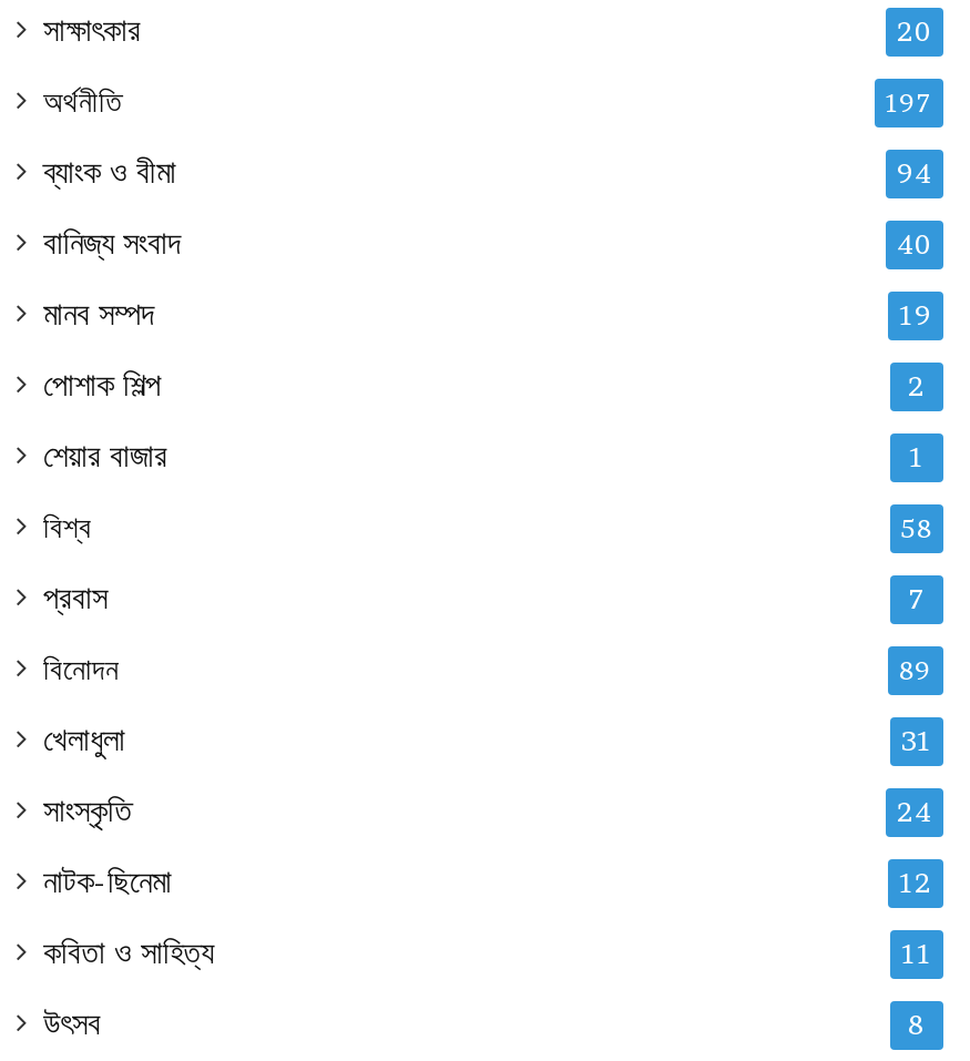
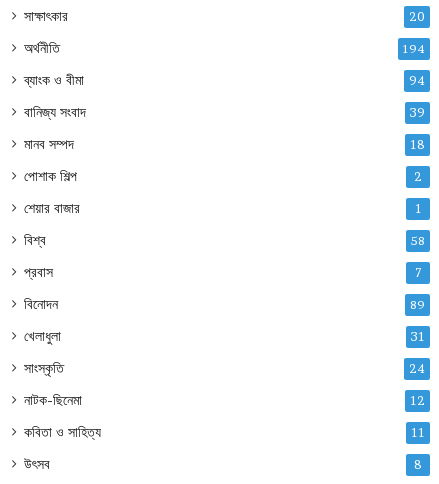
[886,88,932,119] 197 -> [403,42,425,56] 194
[897,227,932,261] 40 -> [410,105,425,120] 39
[899,298,932,331] 19 -> [410,137,425,152] 18

